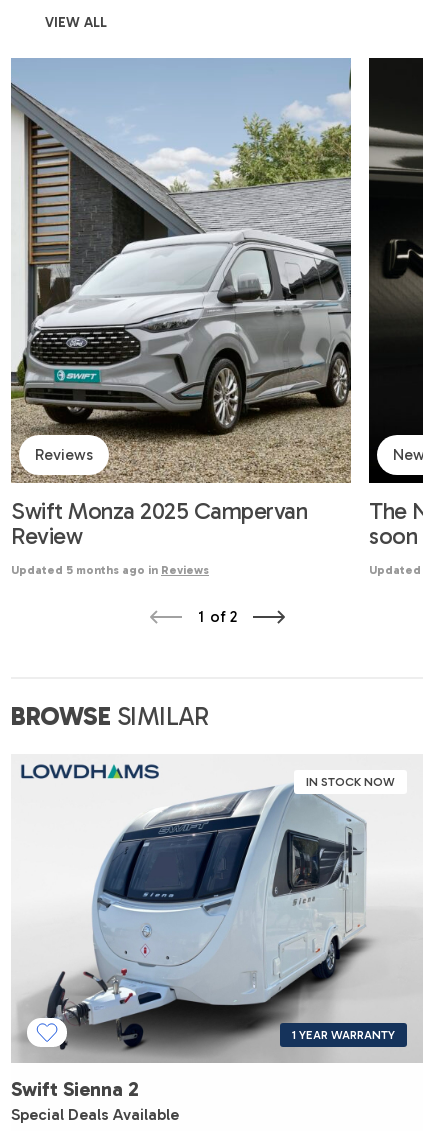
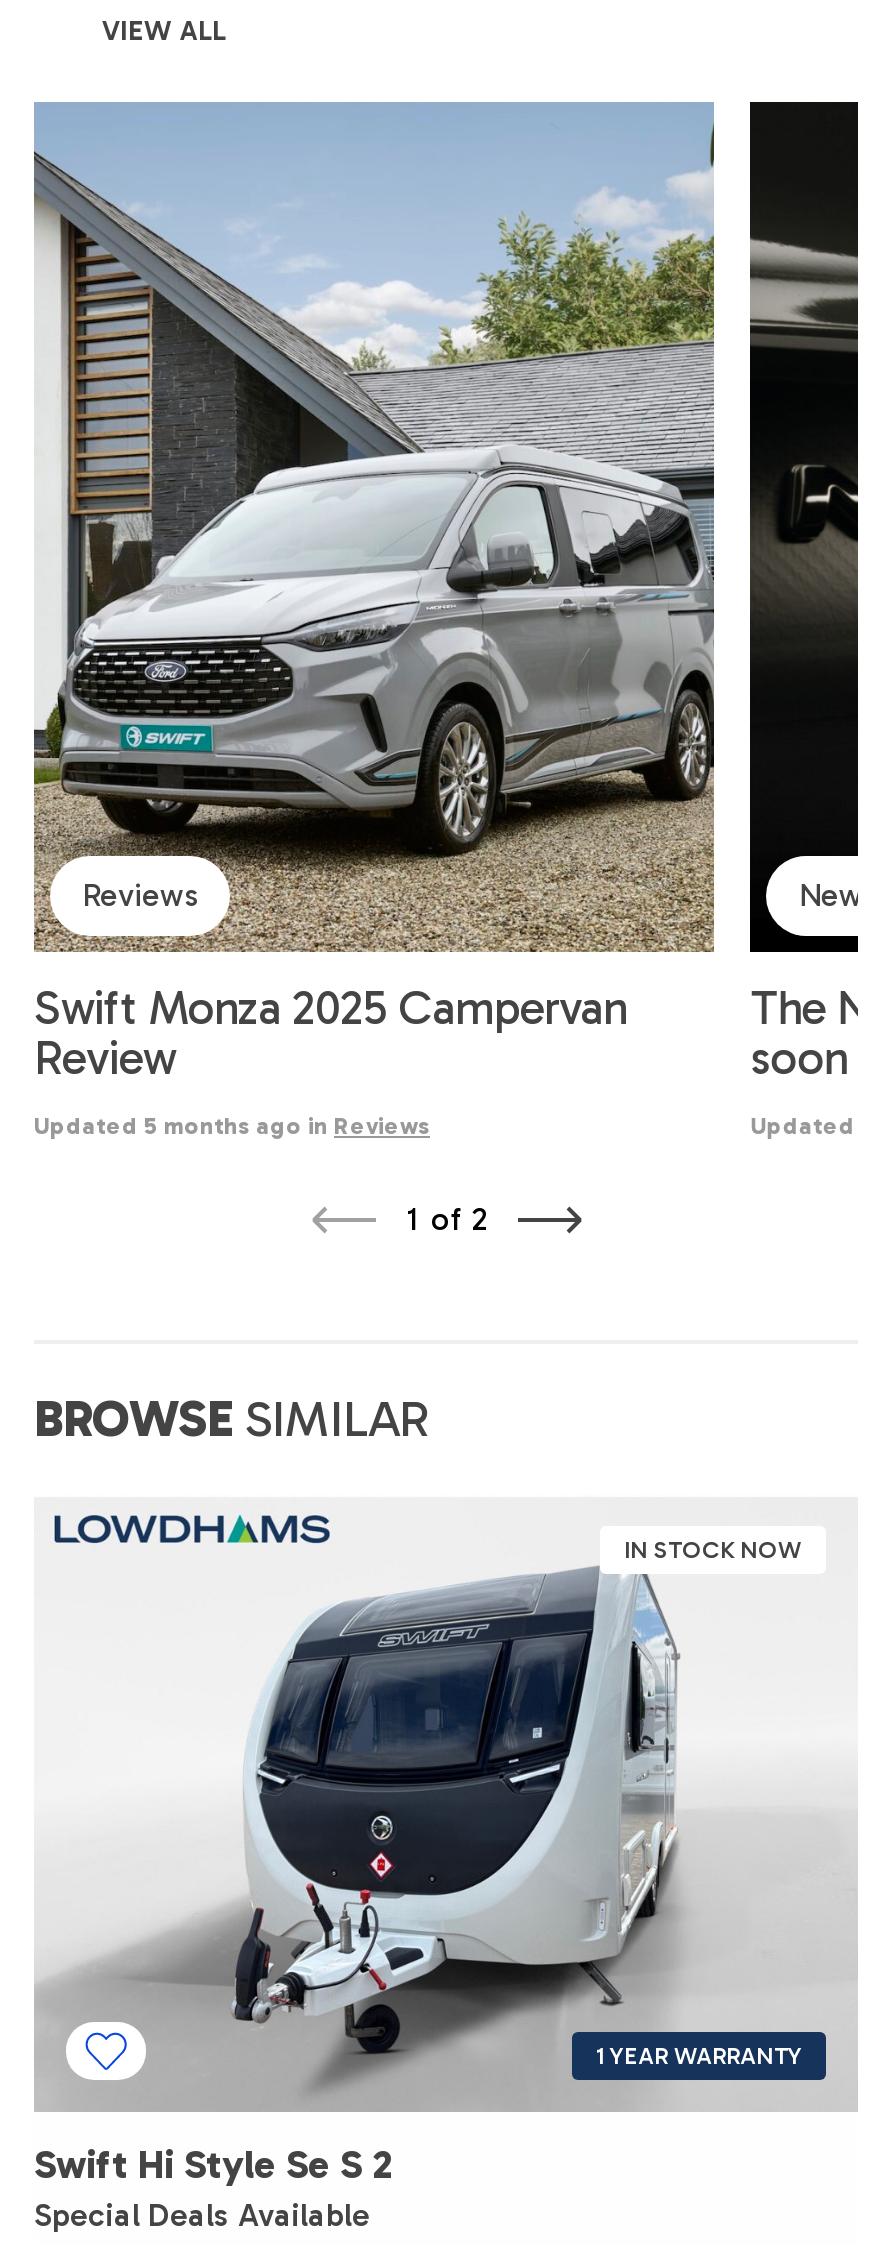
[11,783,371,1101] [image] | Swift Sienna 2 -> [34,1556,752,2189] [image] | Swift Hi Style Se S 2

